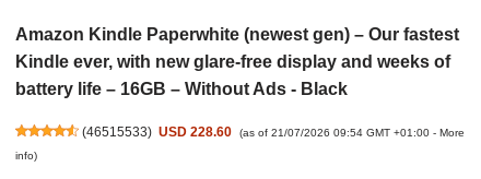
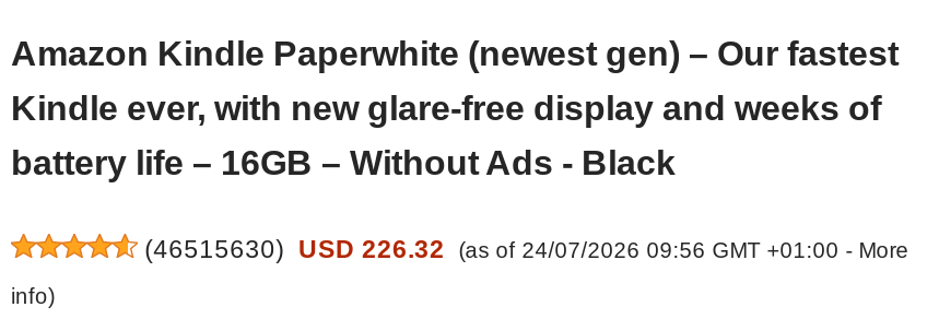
[82,125,464,139] (46515533) USD 228.60 (as of 21/07/2026 09:54 GMT +01:00 - More -> [145,234,909,263] (46515630) USD 226.32 (as of 24/07/2026 09:56 GMT +01:00 - More

